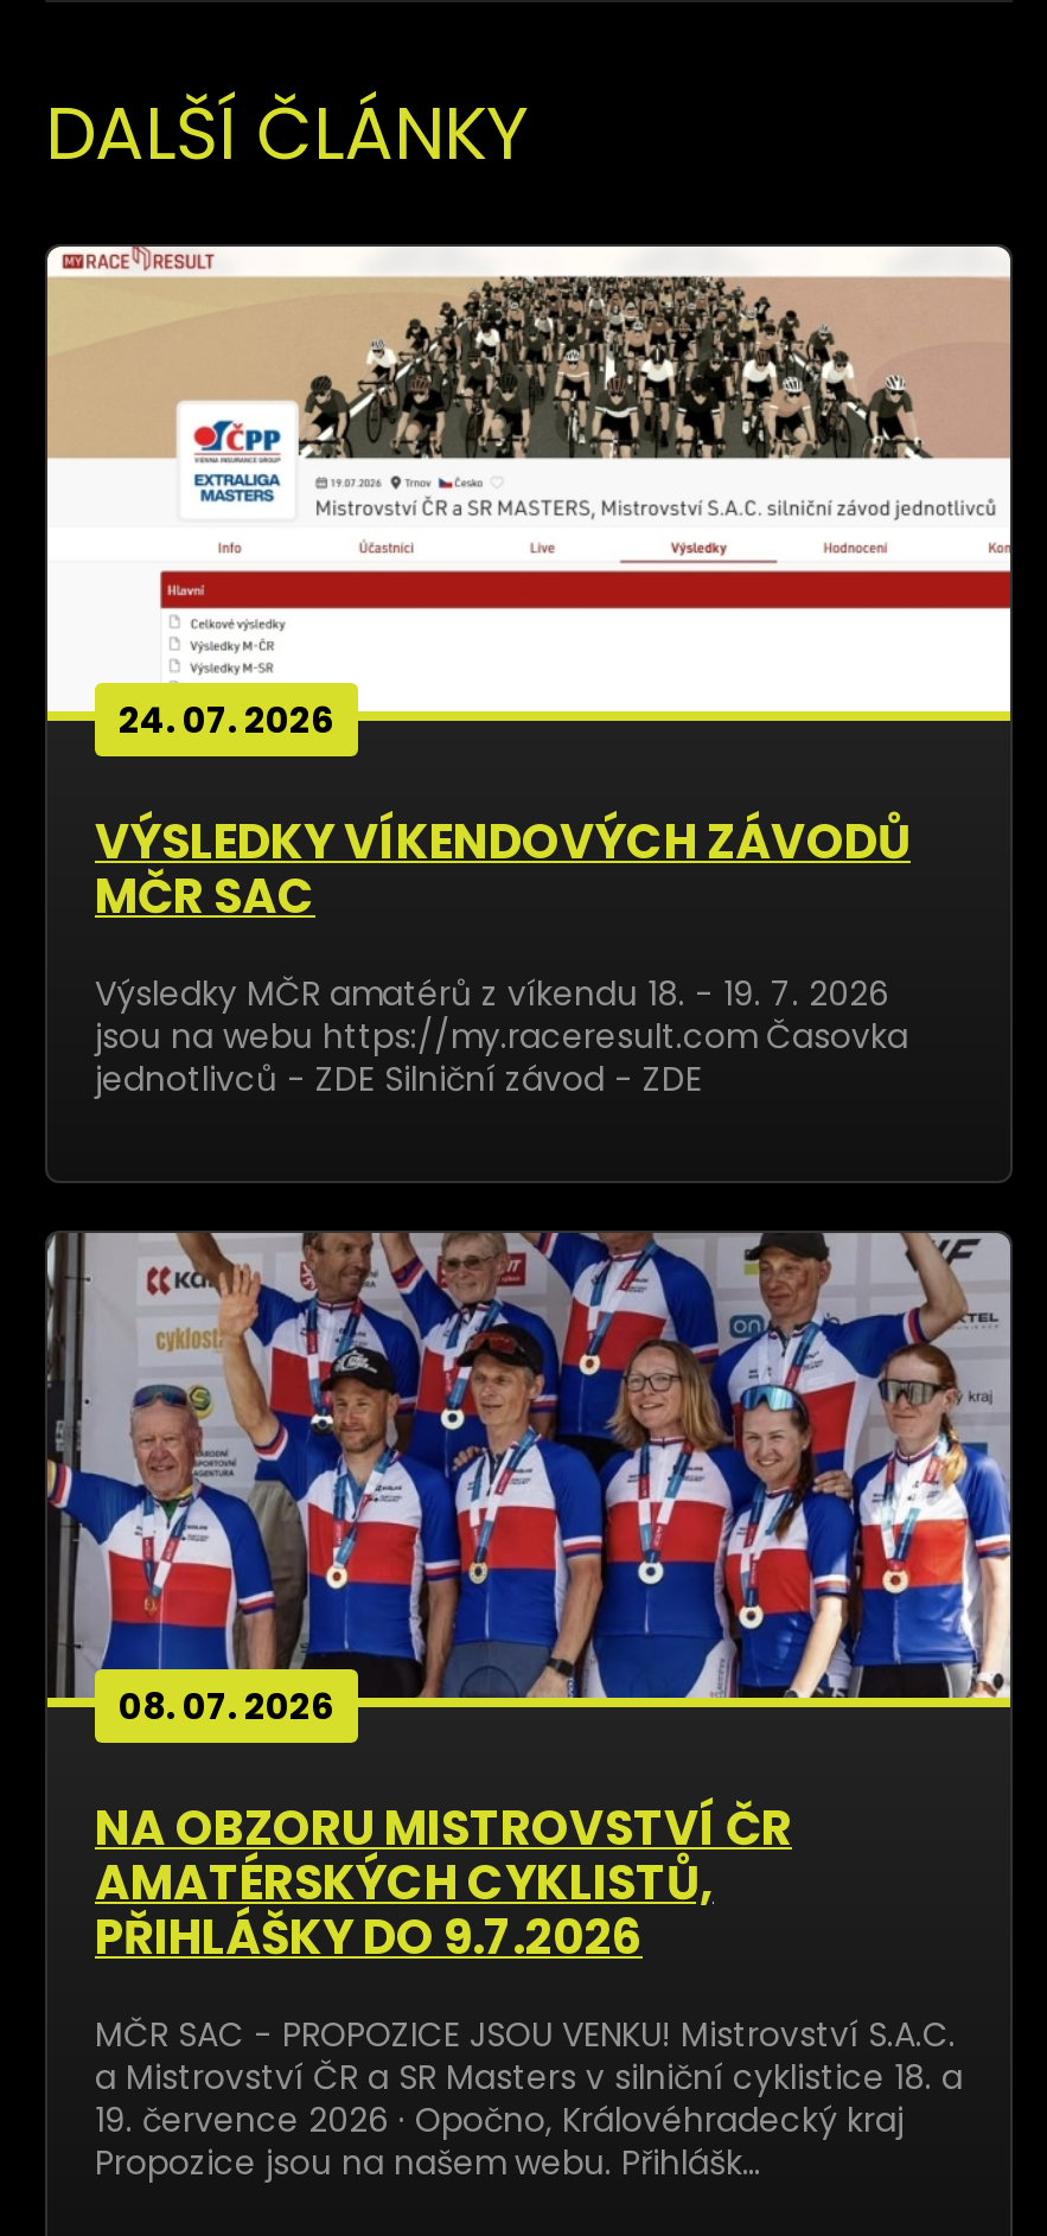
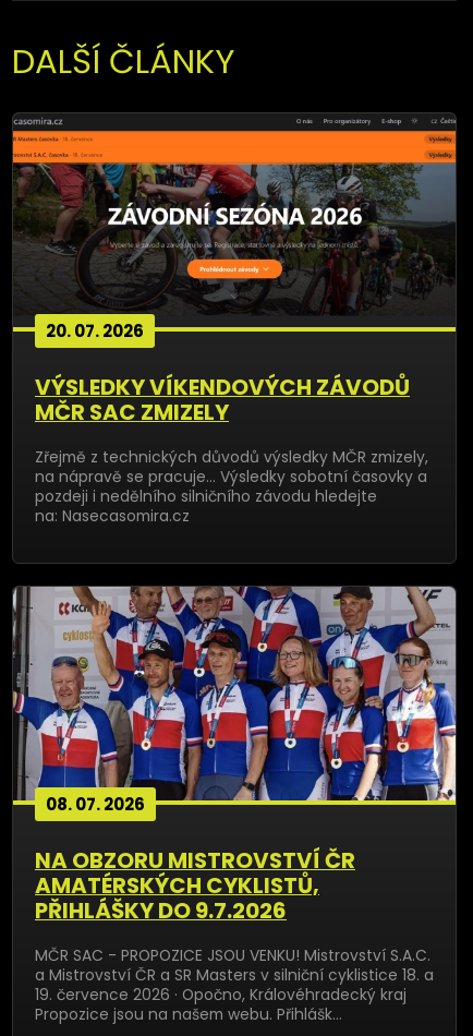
[45,244,1013,745] [image] | 24. 07. 2026 -> [12,113,457,343] [image] | 20. 07. 2026
[95,864,315,930] MČR SAC -> [35,397,229,428] MČR SAC ZMIZELY
[95,971,908,1104] Výsledky MČR amatérů z víkendu 18. - 19. 7. 2026 | jsou na webu https://my.raceresult.com Časovka | jednotlivců - ZDE Silniční závod - ZDE -> [35,446,428,527] Zřejmě z technických důvodů výsledky MČR zmizely, | na nápravě se pracuje... Výsledky sobotní časovky a | pozdeji i nedělního silničního závodu hledejte | na: Nasecasomira.cz

